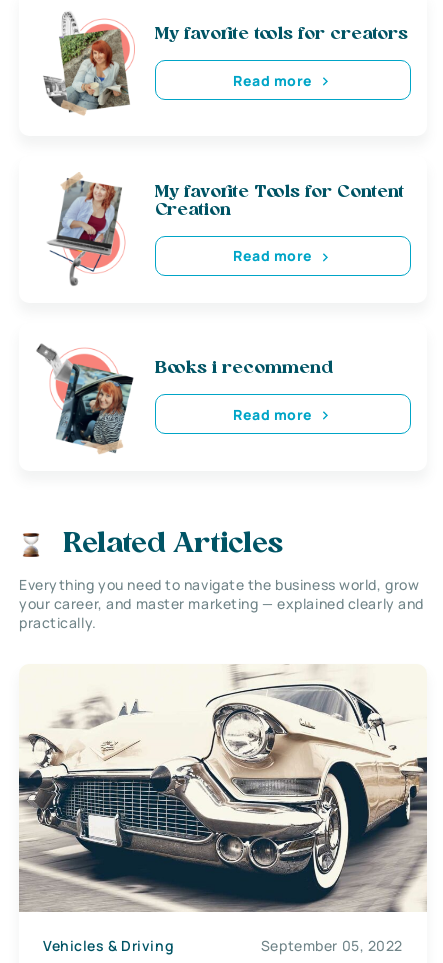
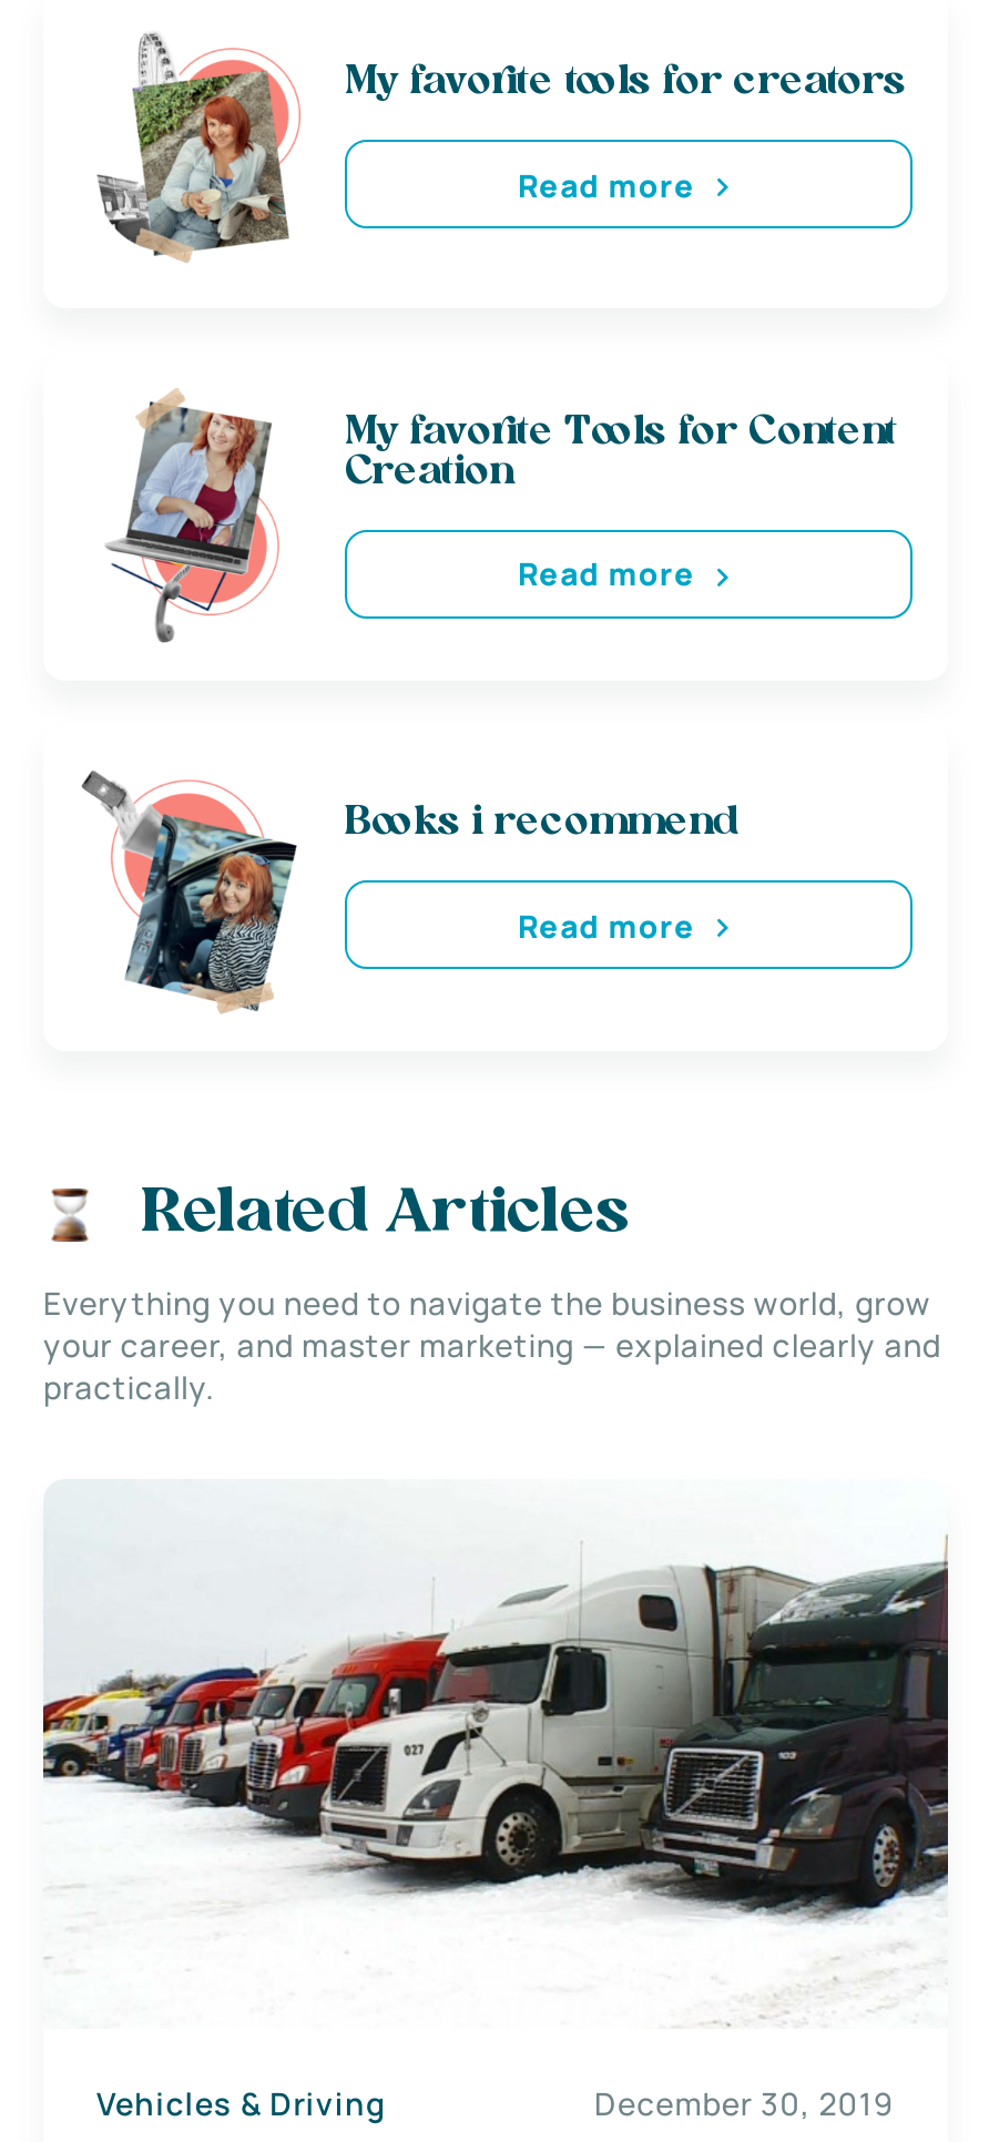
[18,664,427,955] [image] | September 05, 2022 -> [41,1481,950,2124] [image] | December 30, 2019

